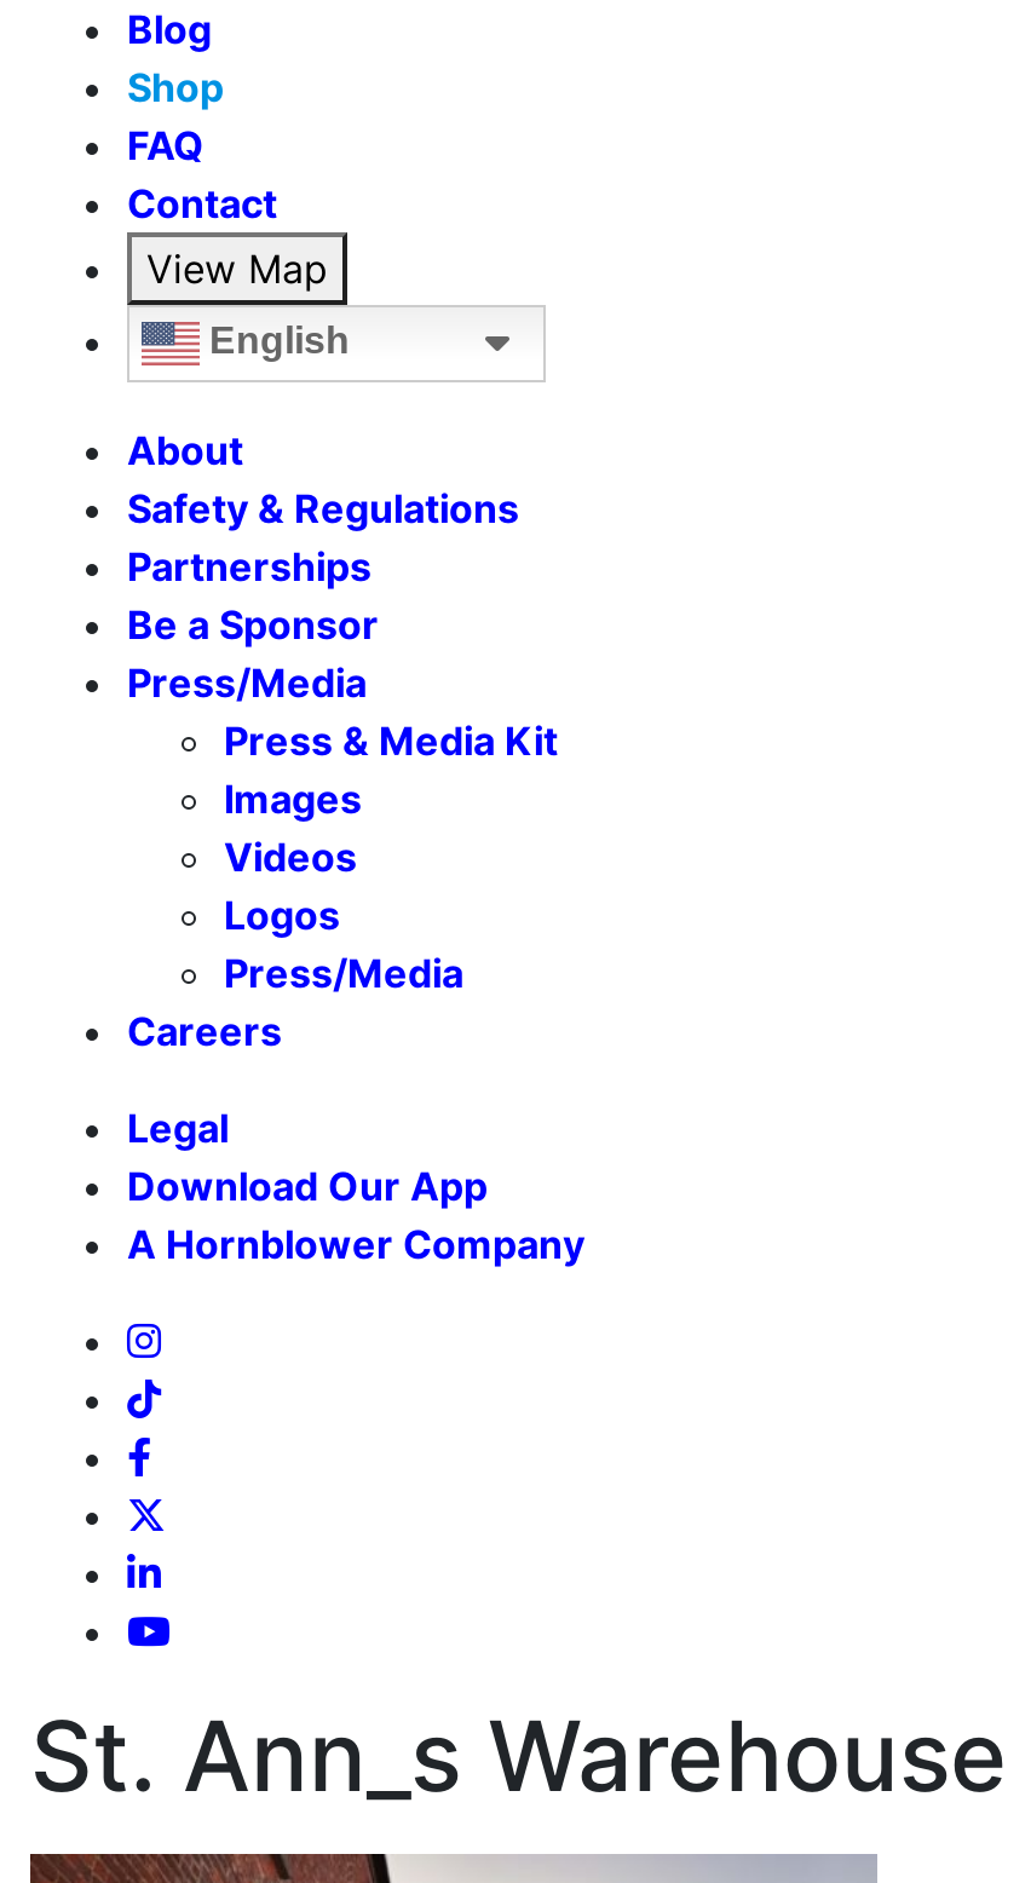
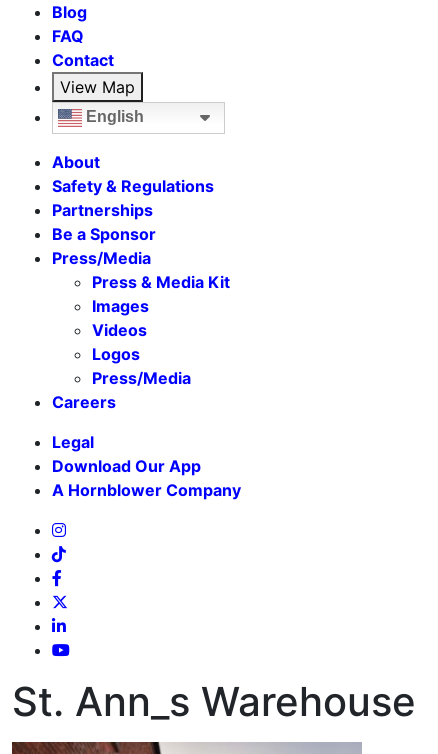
[127,64,224,113] Shop -> none

